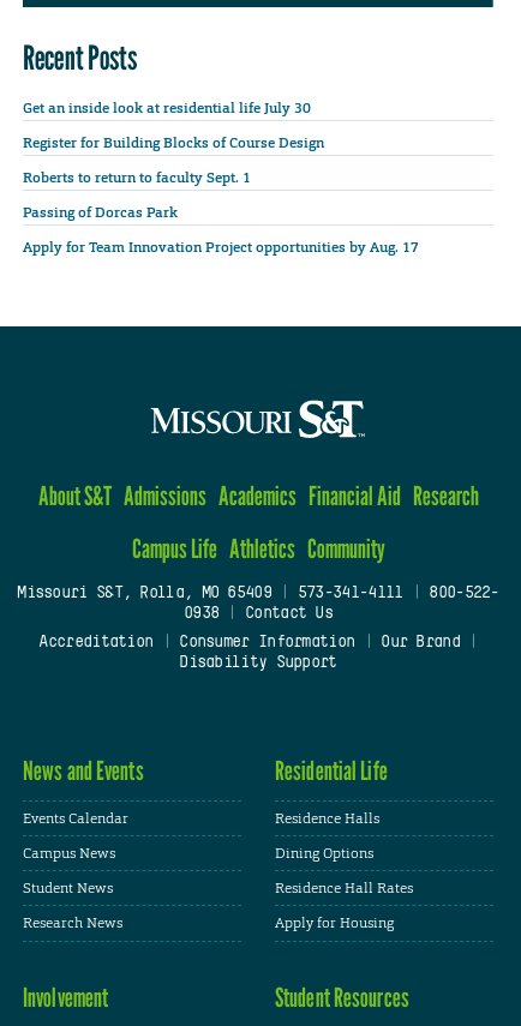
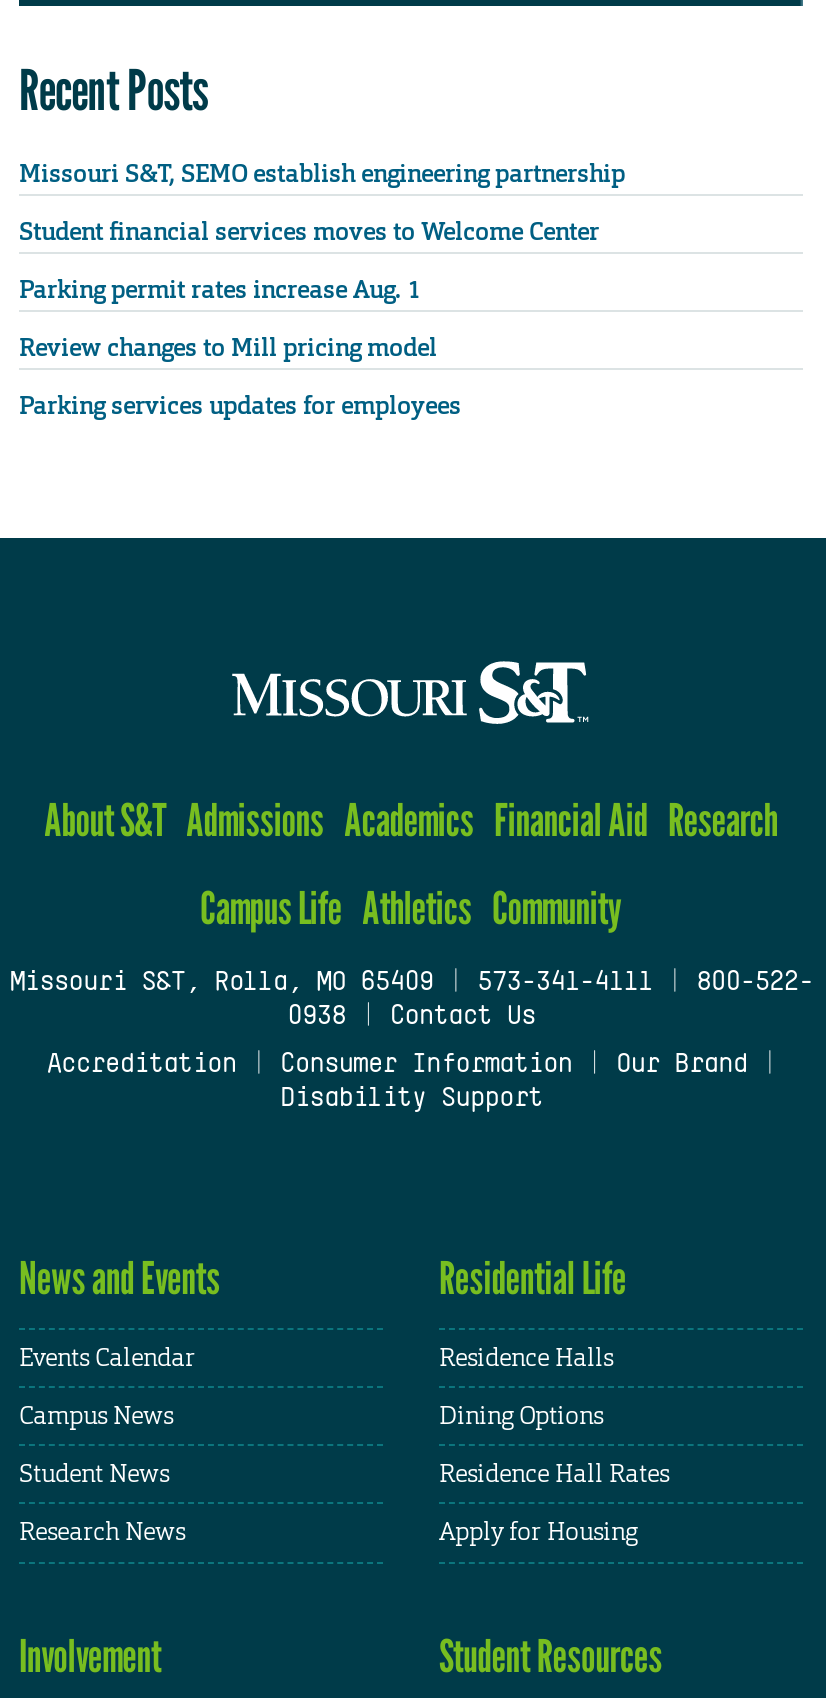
[23,98,311,117] Get an inside look at residential life July 30 -> [19,157,625,189] Missouri S&T, SEMO establish engineering partnership
[23,133,324,152] Register for Building Blocks of Course Design -> [19,215,599,247] Student financial services moves to Welcome Center
[23,168,254,187] Roberts to return to faculty Sept. 1 -> [19,274,421,306] Parking permit rates increase Aug. 1
[23,203,178,222] Passing of Dorcas Park -> [19,332,437,364] Review changes to Mill pricing model
[23,238,419,257] Apply for Team Innovation Project opportunities by Aug. 17 -> [19,390,461,422] Parking services updates for employees

